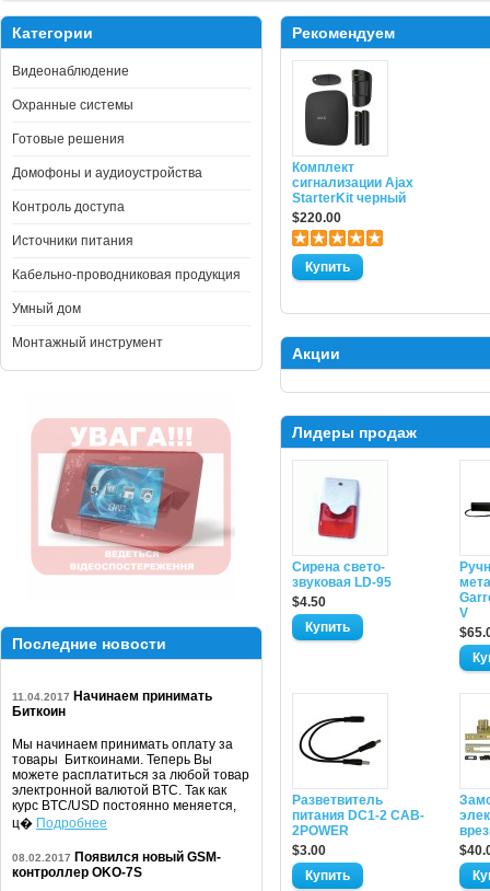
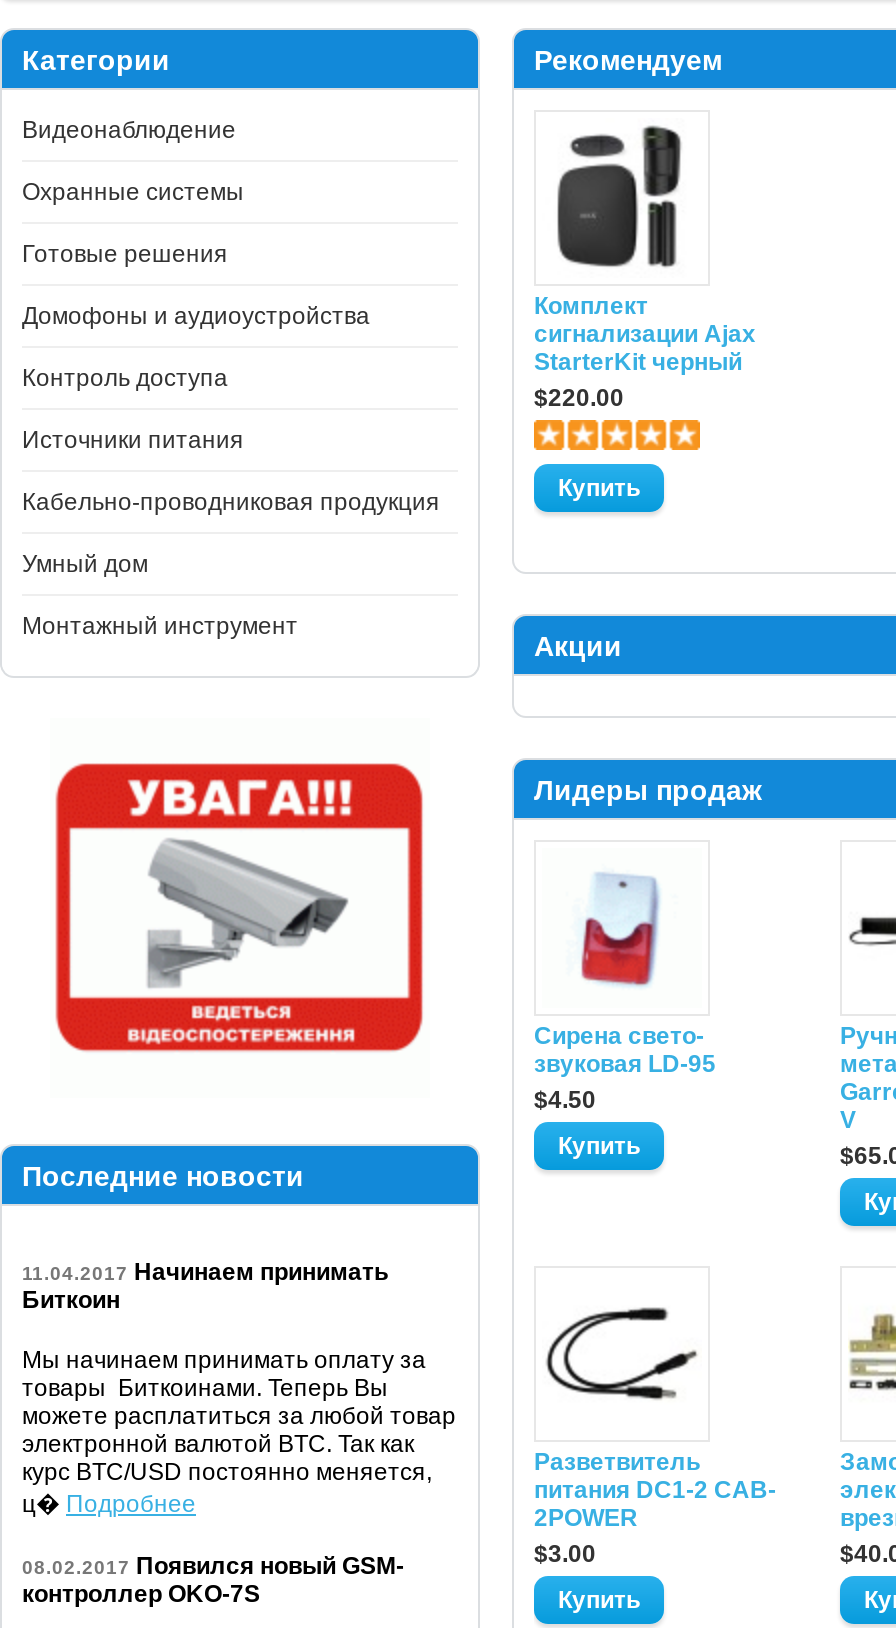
[32,418,231,575] [image] -> [56,762,424,1052] [image]

